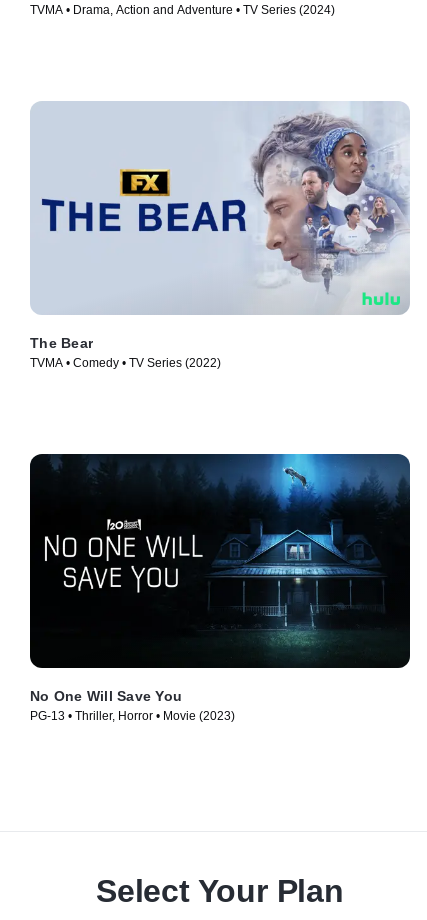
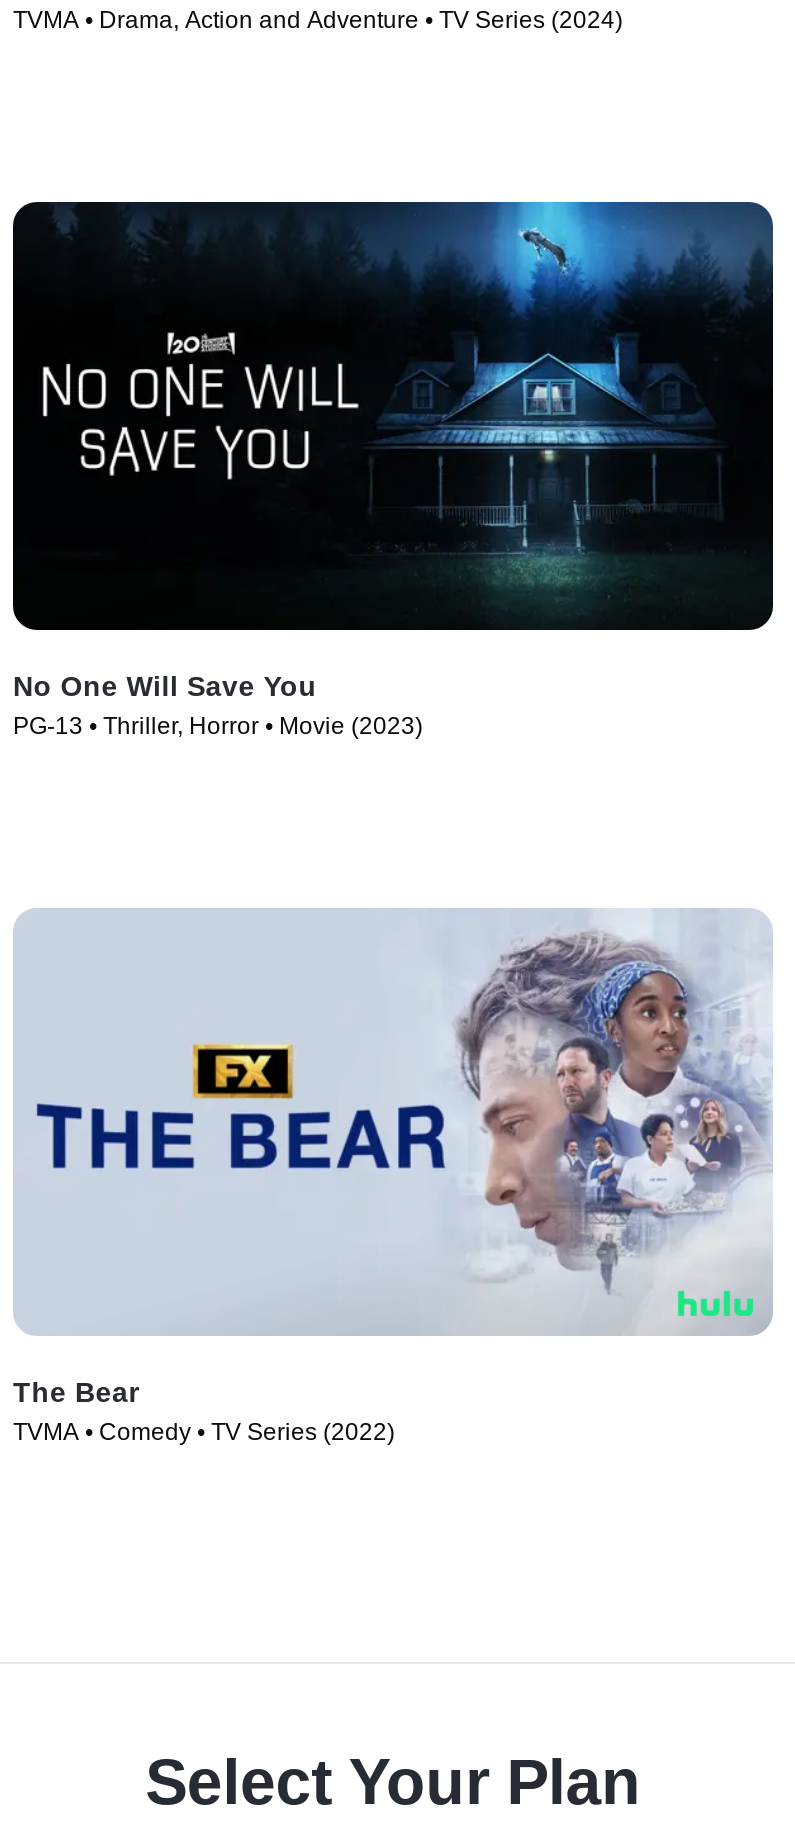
moved [30,102,411,370] -> [13,910,775,1445]: [image] | The Bear | TVMA • Comedy • TV Series (2022)
moved [29,453,411,723] -> [11,200,775,740]: [image] | No One Will Save You | PG-13 • Thriller, Horror • Movie (2023)

